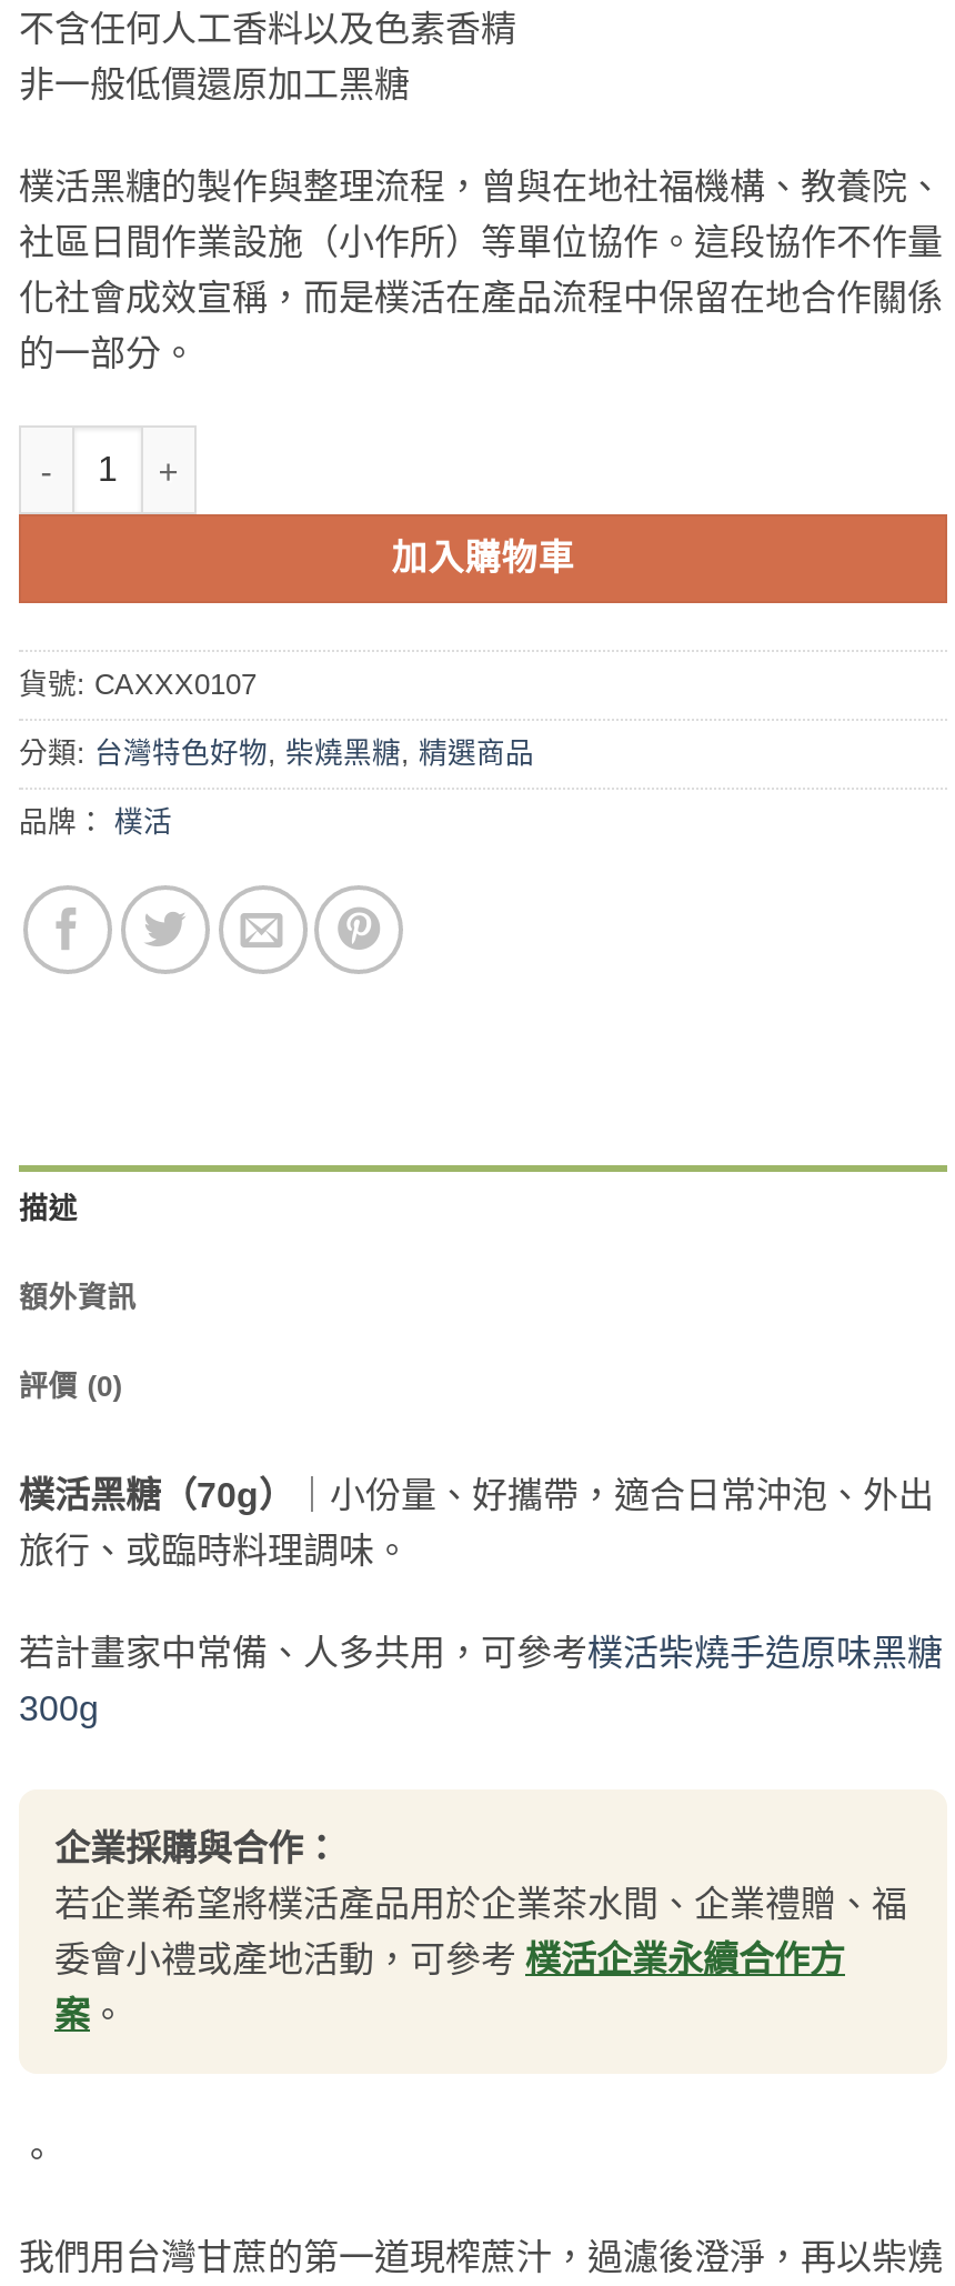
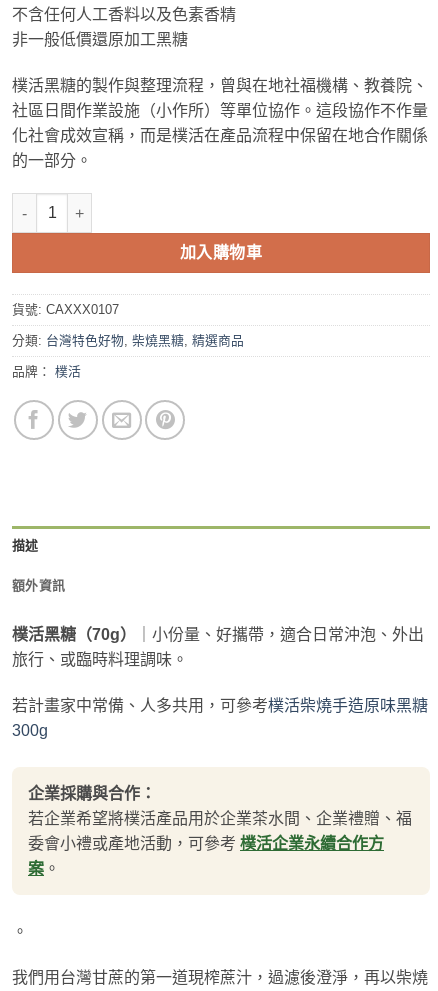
[19,1370,122,1403] 評價 (0) -> none

